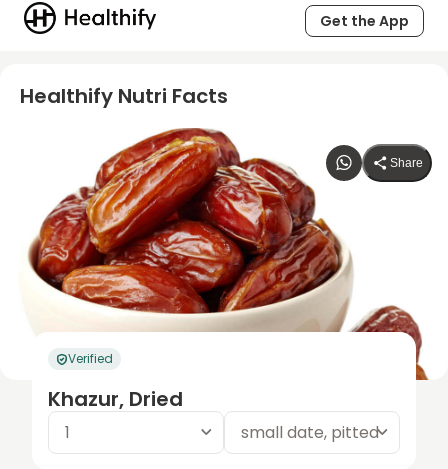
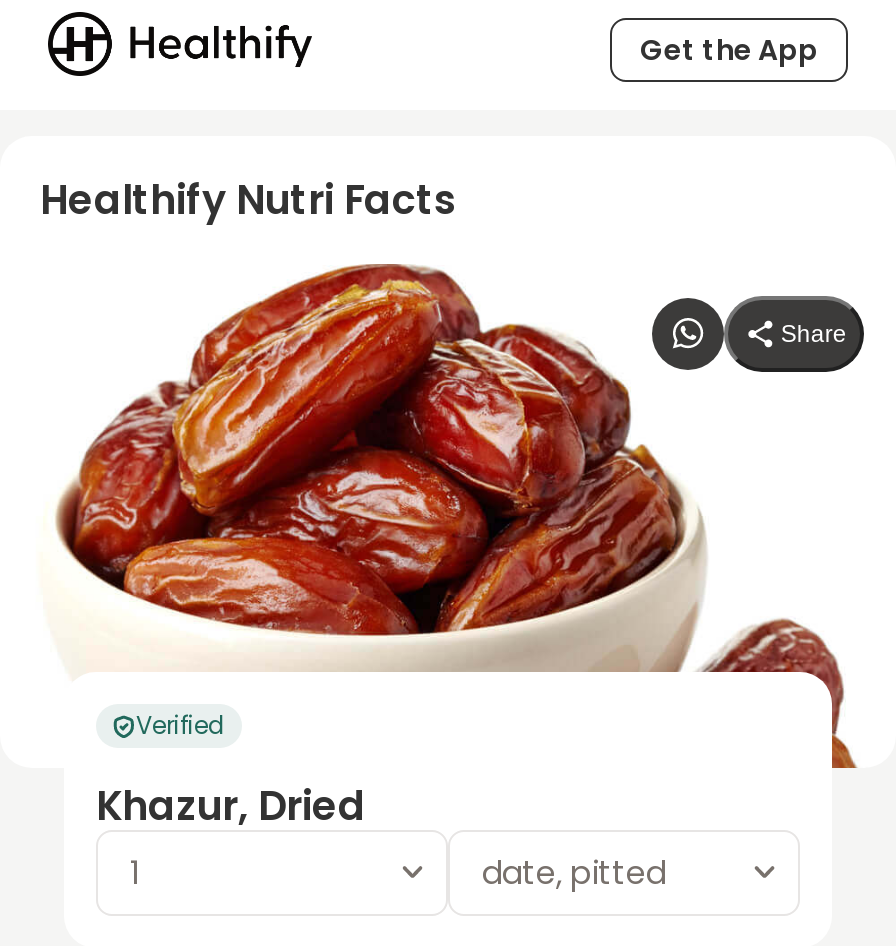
[241,421,379,444] small date, pitted -> [482,850,666,896] date, pitted

